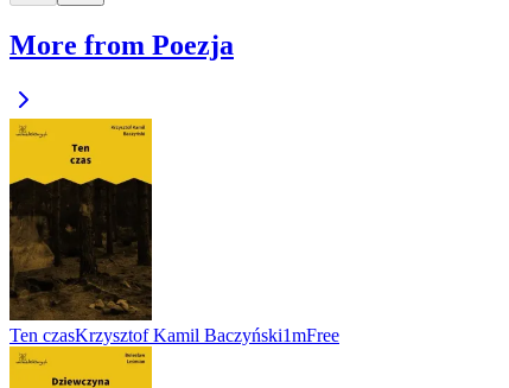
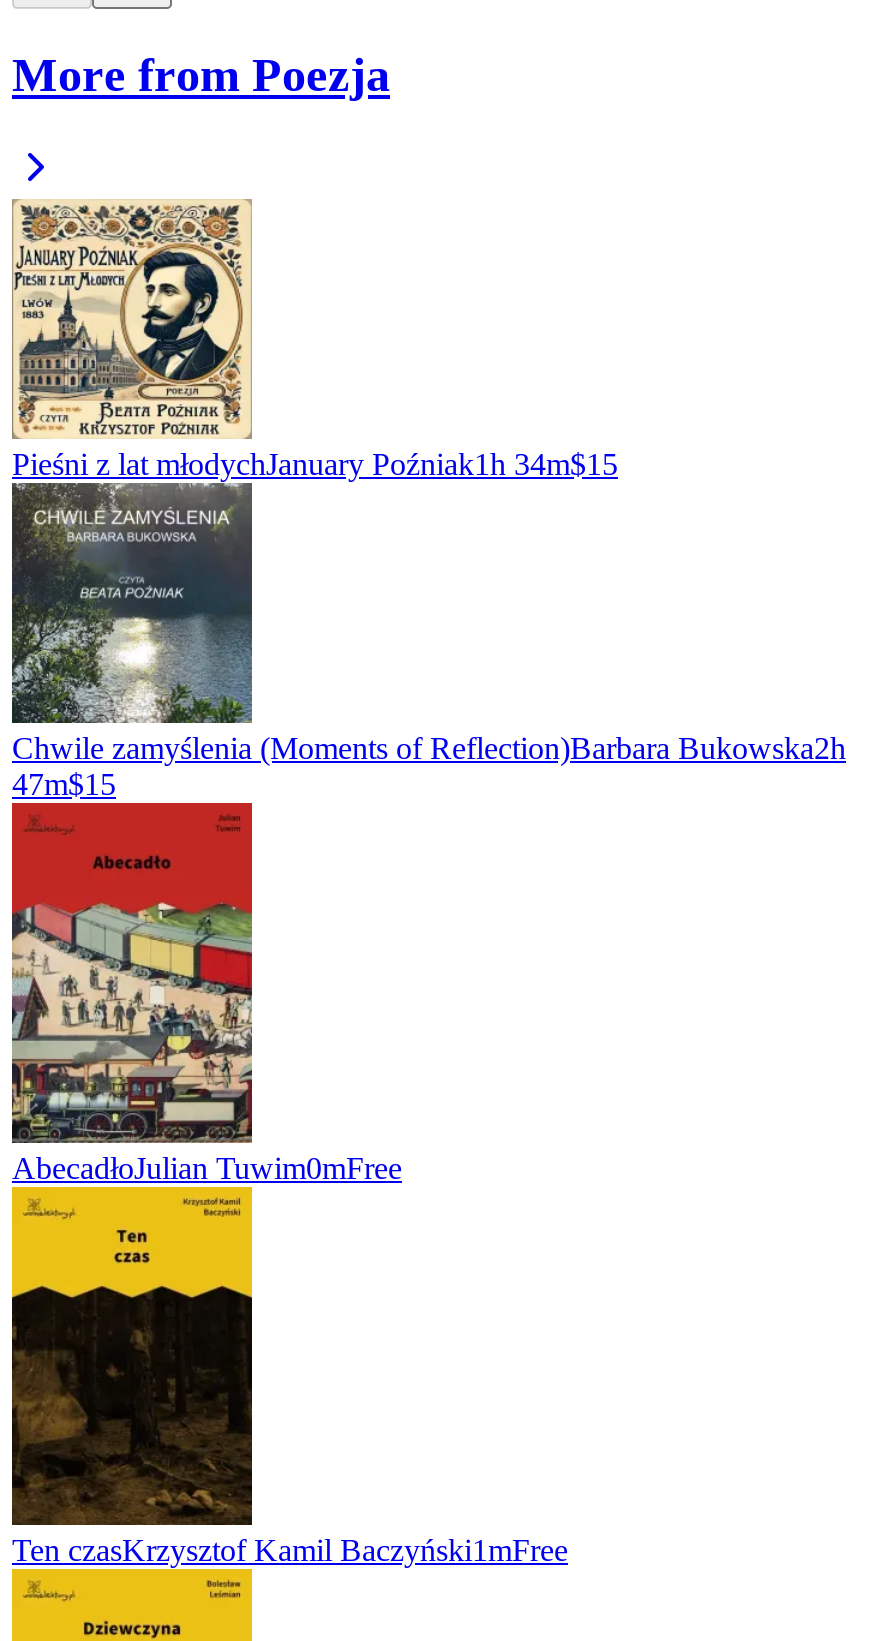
none -> [10,495,846,801] [image] | Chwile zamyślenia (Moments of Reflection)Barbara Bukowska2h | 47m$15
none -> [10,779,402,1184] [image] | AbecadłoJulian Tuwim0mFree
none -> [12,199,618,481] [image] | Pieśni z lat młodychJanuary Poźniak1h 34m$15

